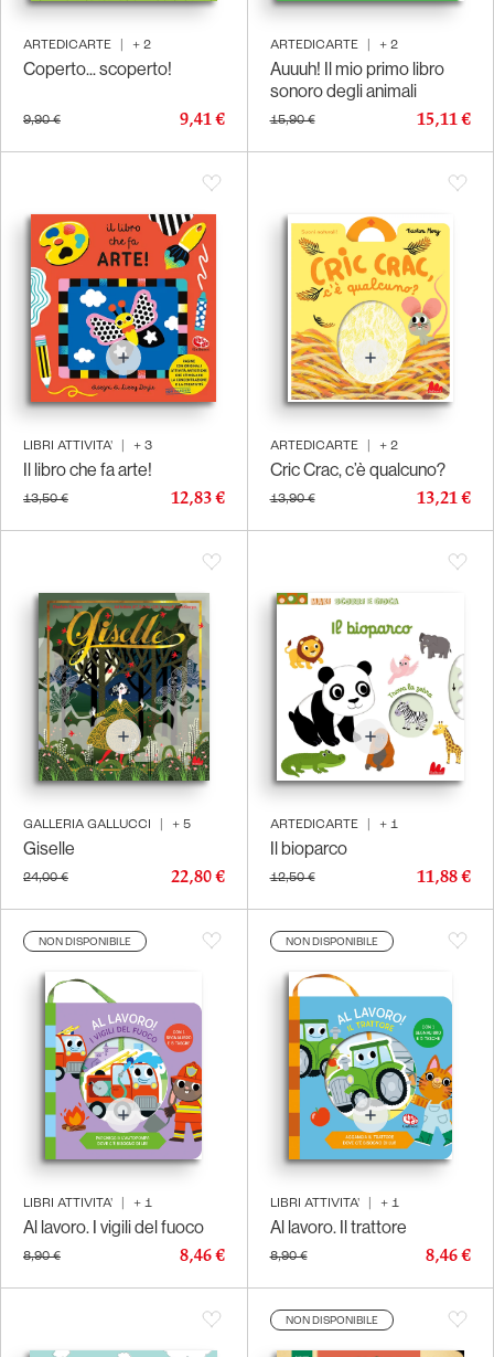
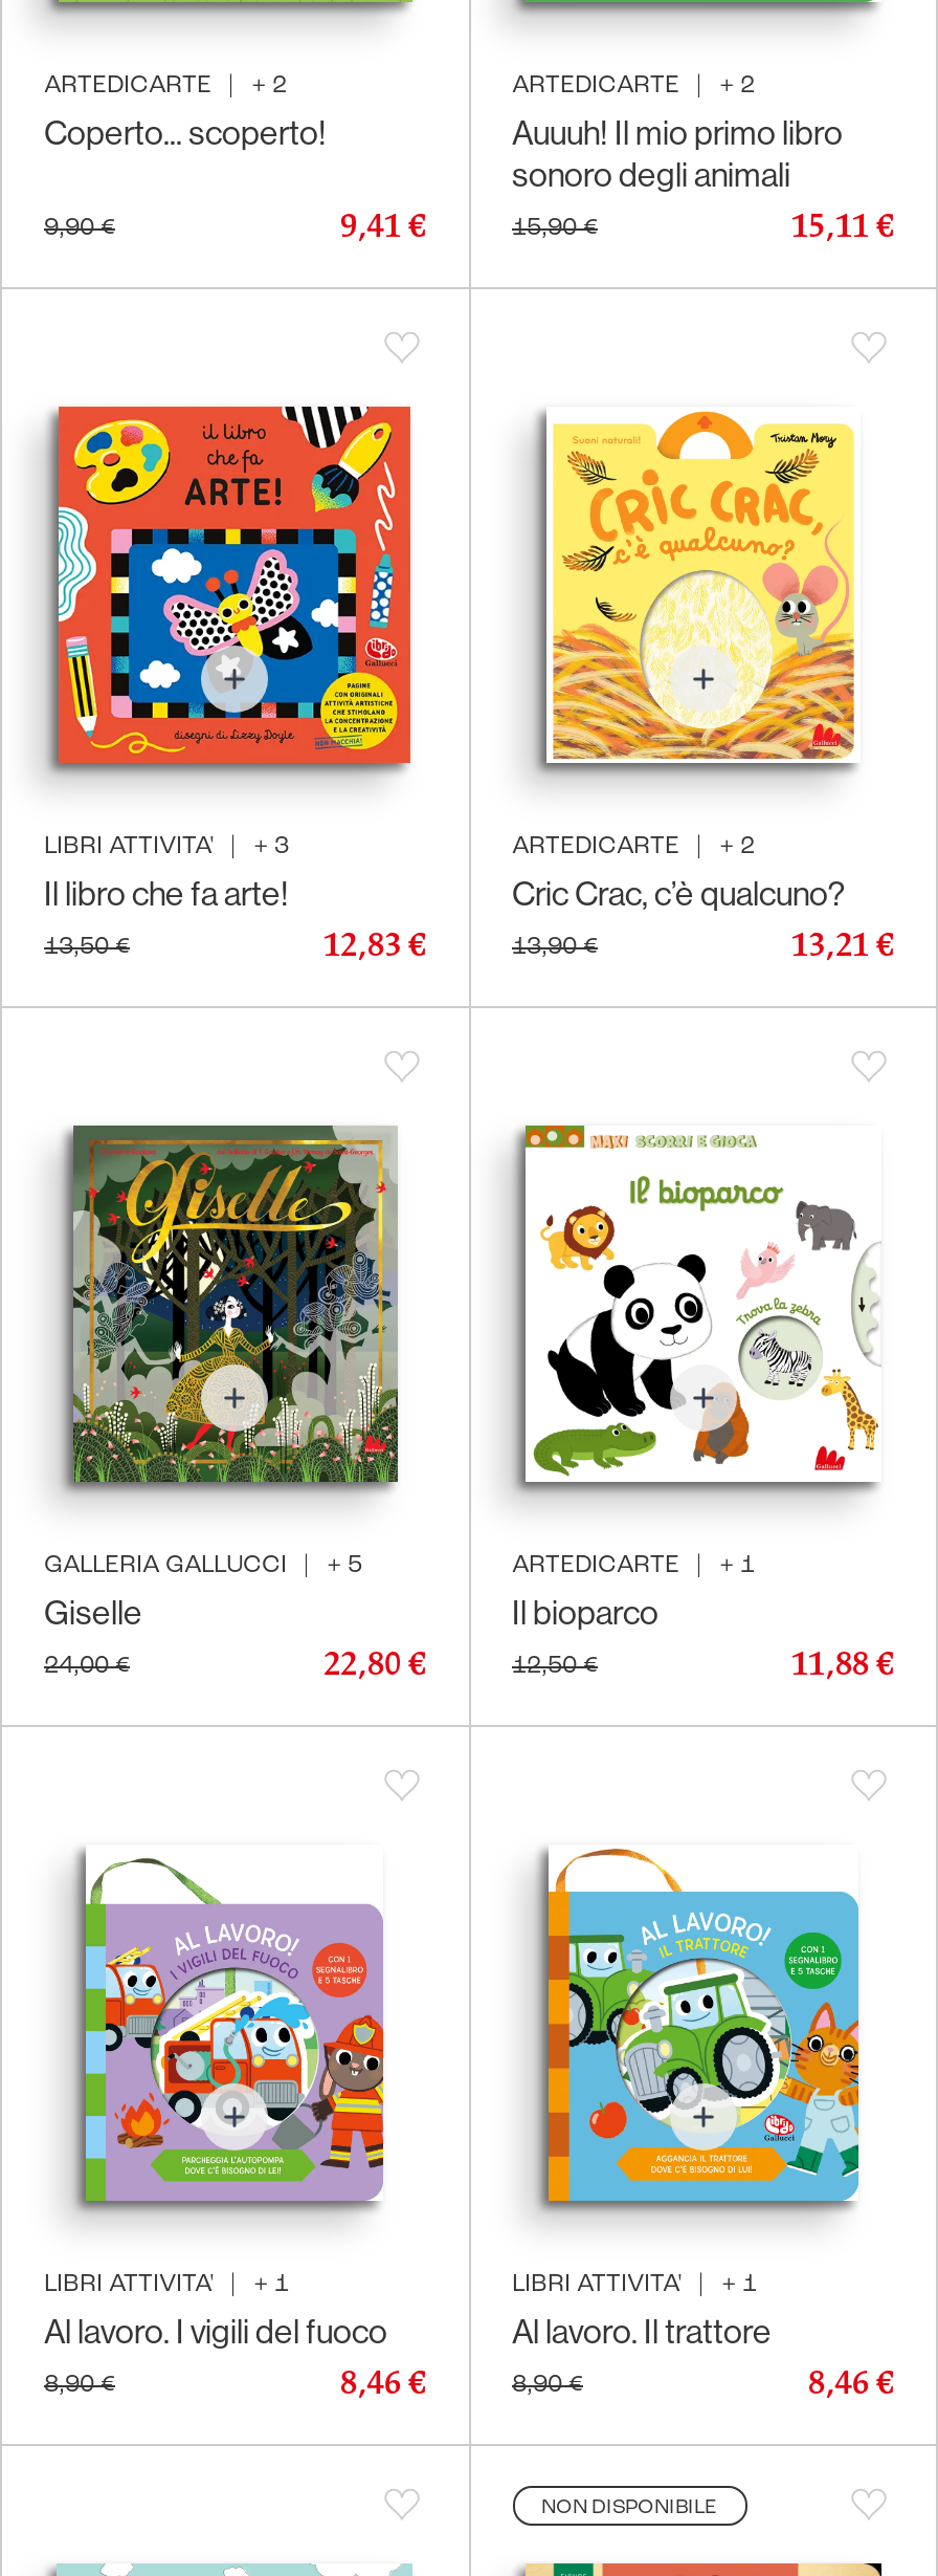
[39,936,131,948] NON DISPONIBILE -> none
[285,936,378,948] NON DISPONIBILE -> none

